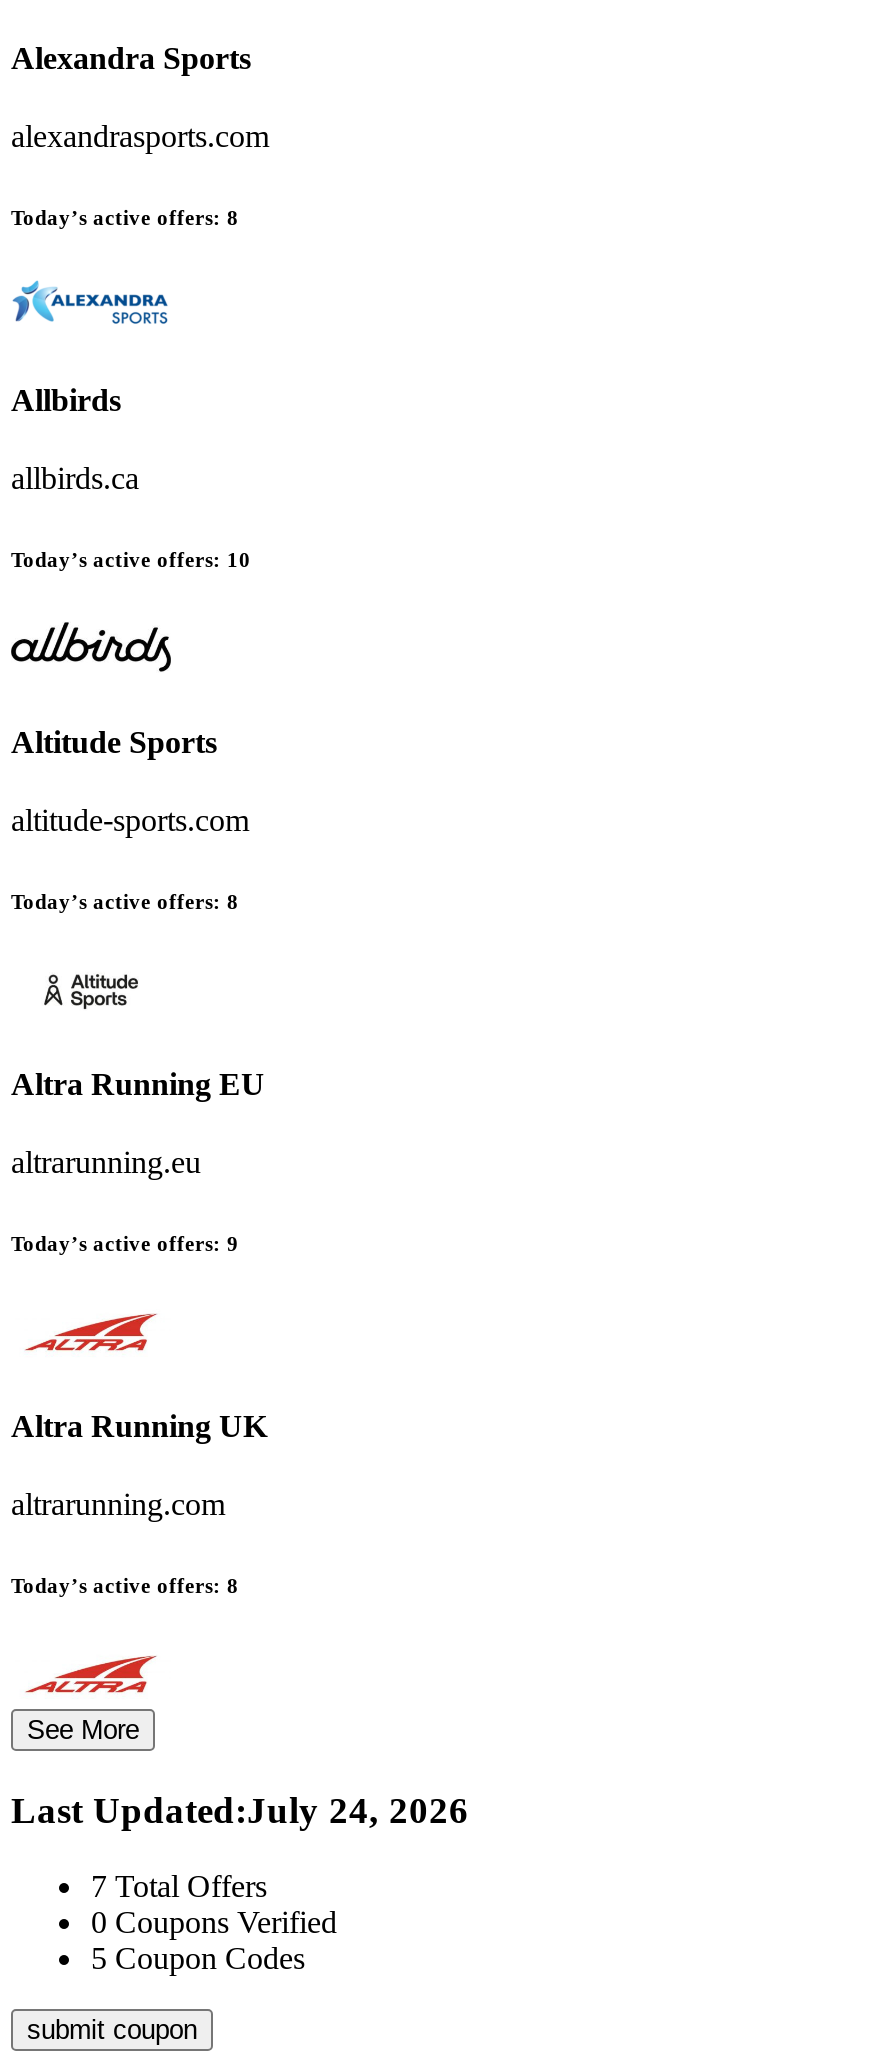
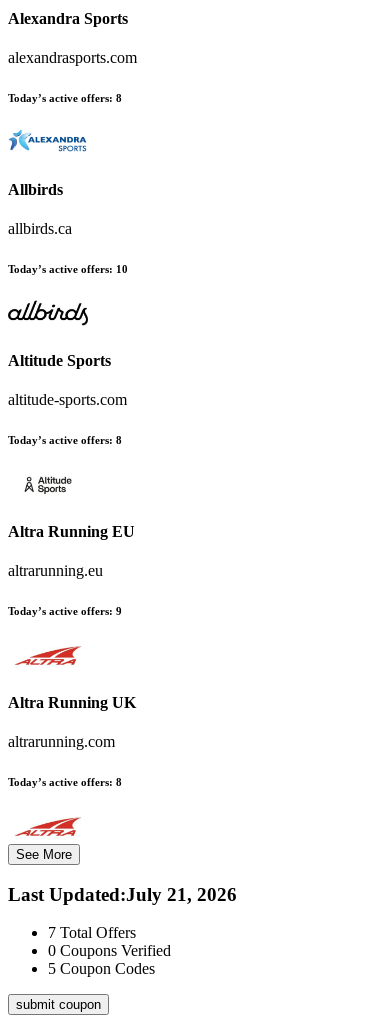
[11,1788,469,1830] Last Updated:July 24, 2026 -> [8,884,237,905] Last Updated:July 21, 2026

